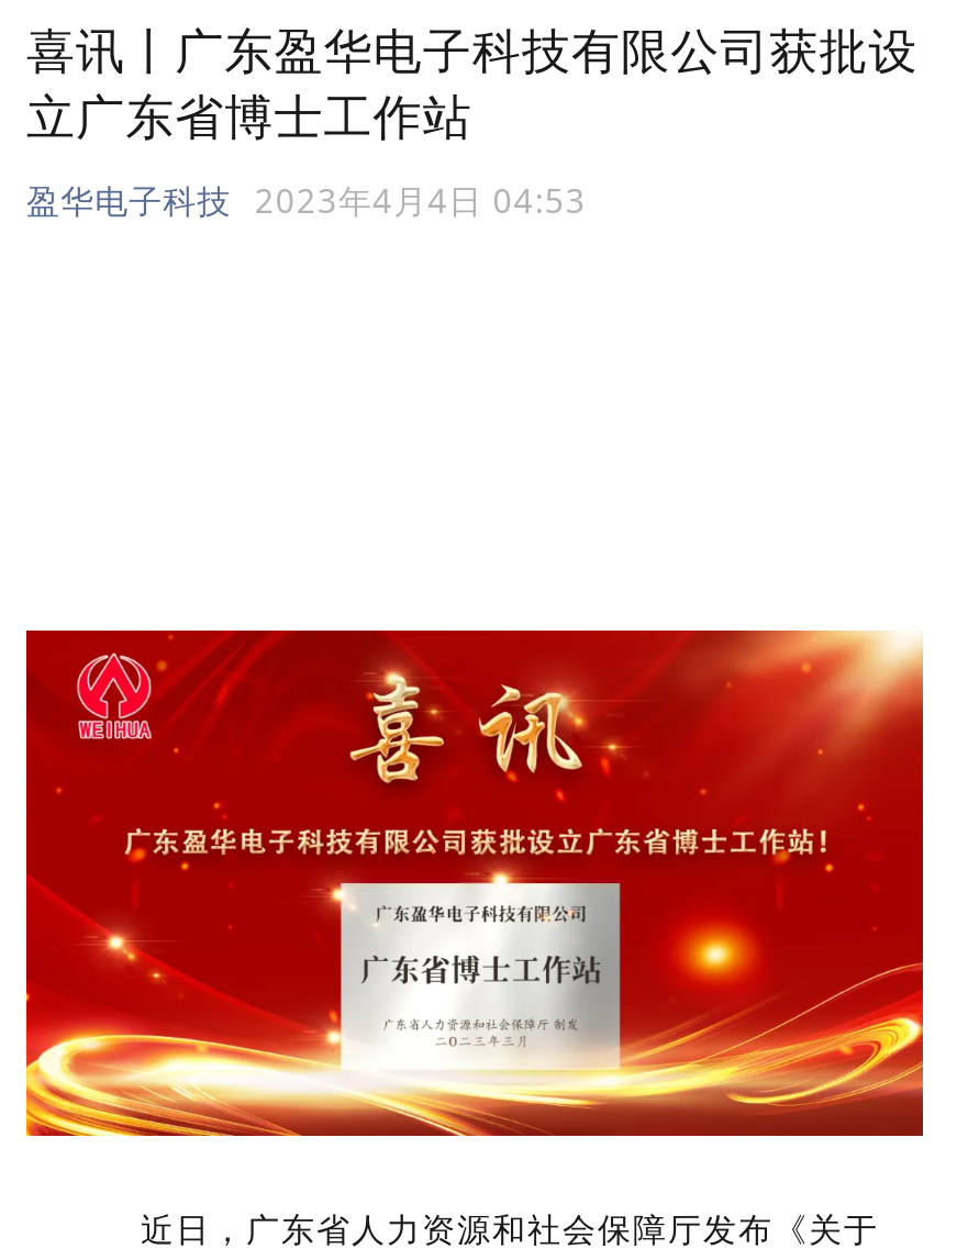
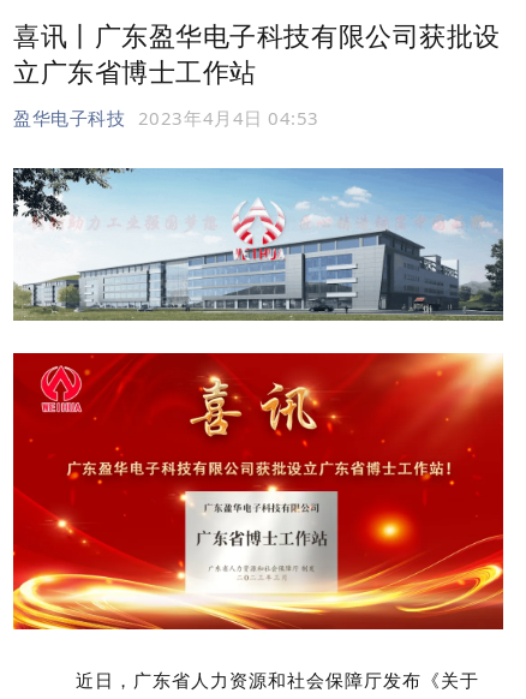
none -> [12,167,504,322] [image]

